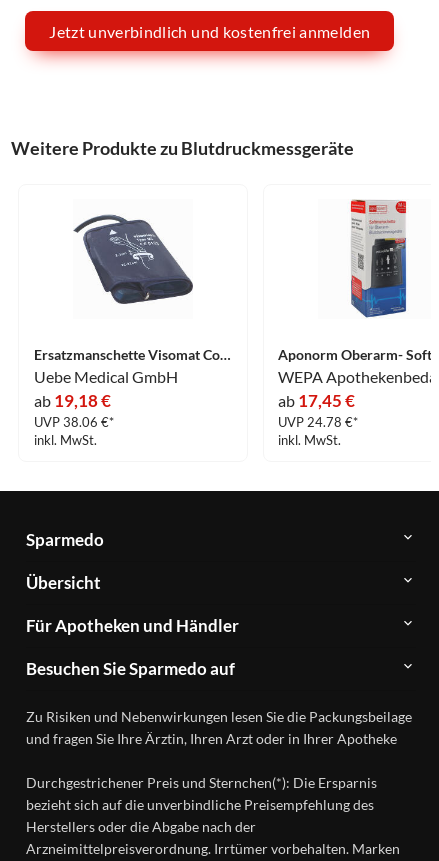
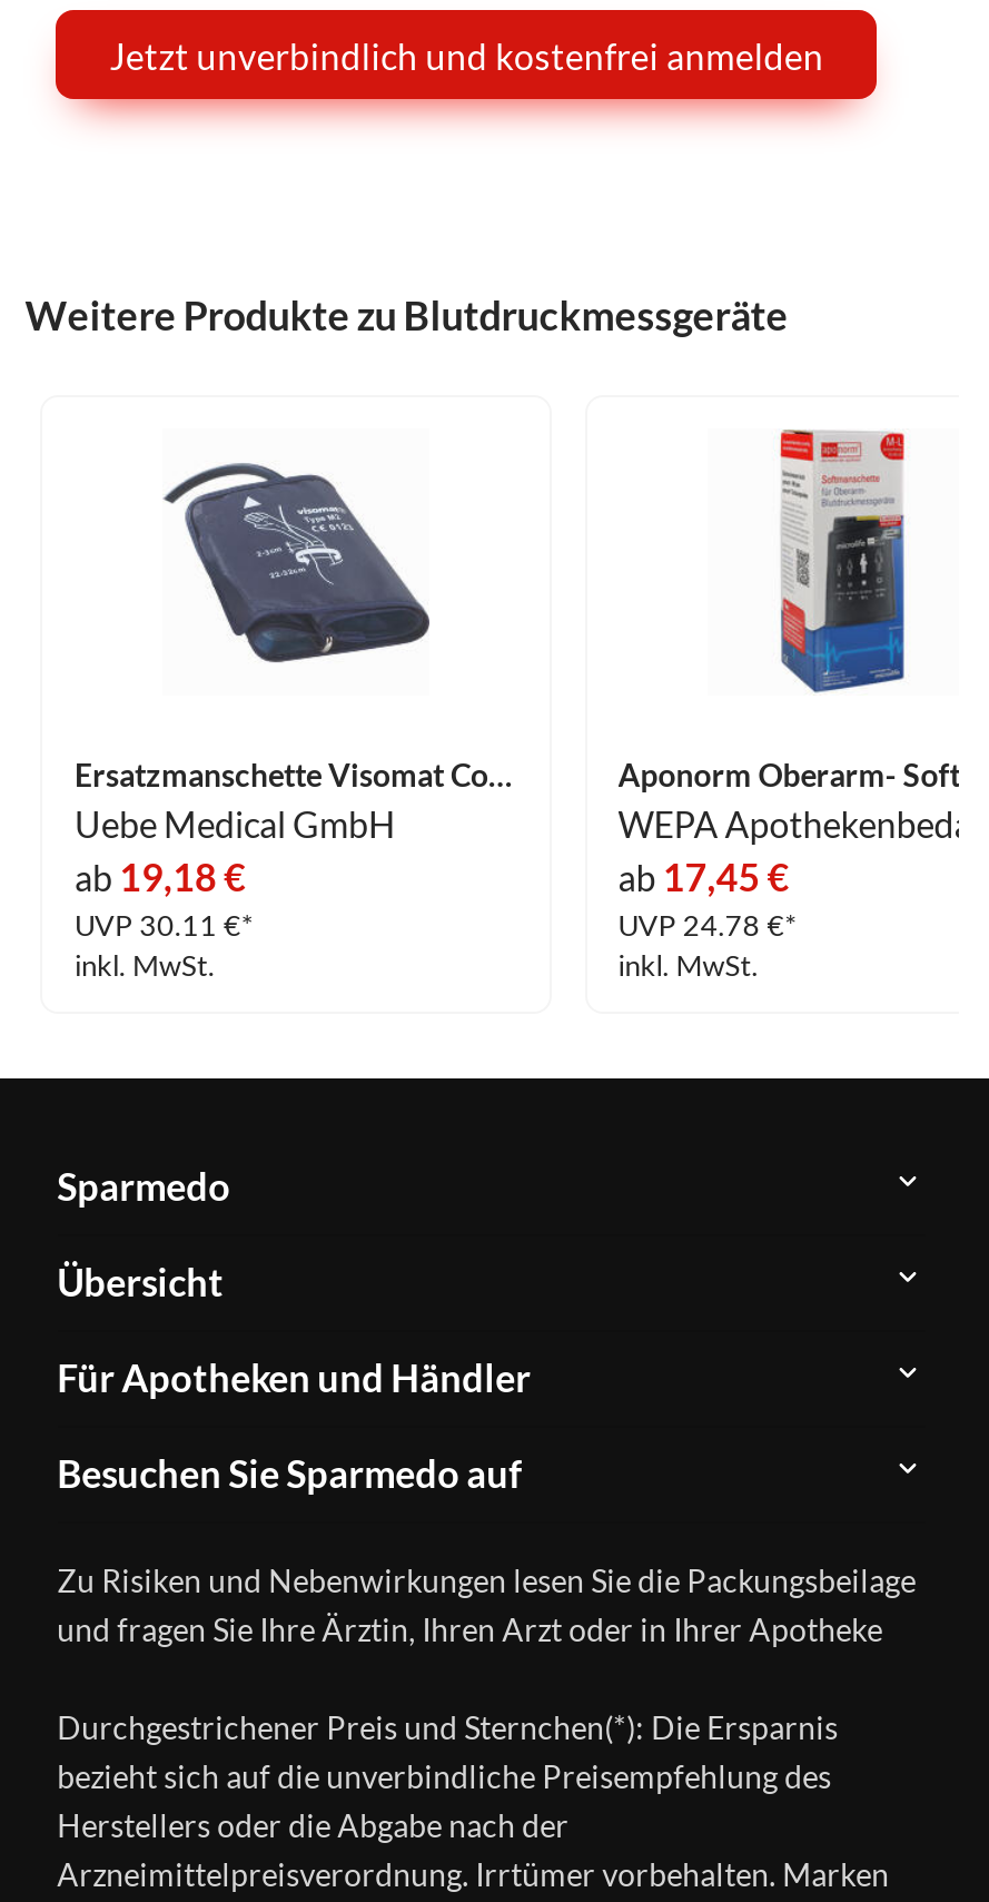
[33,414,113,430] UVP 38.06 €* -> [75,906,253,942] UVP 30.11 €*

